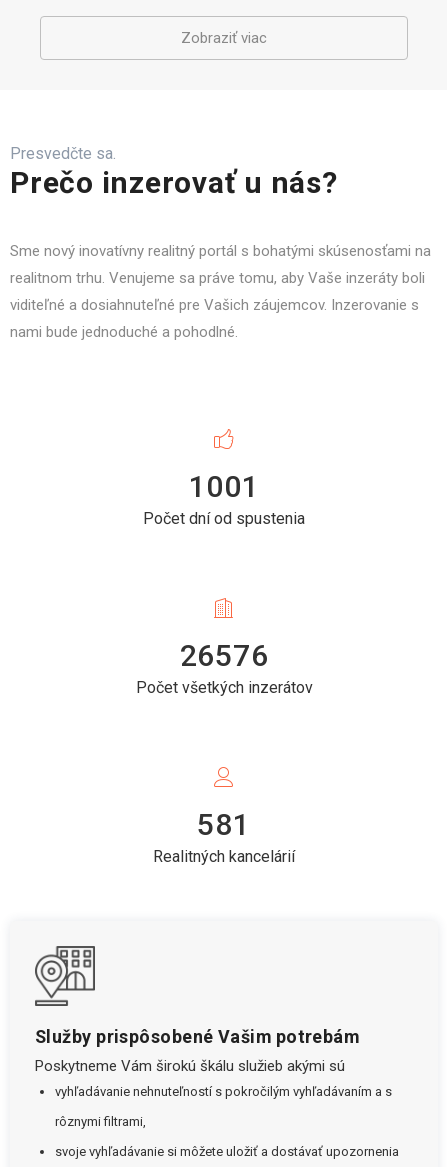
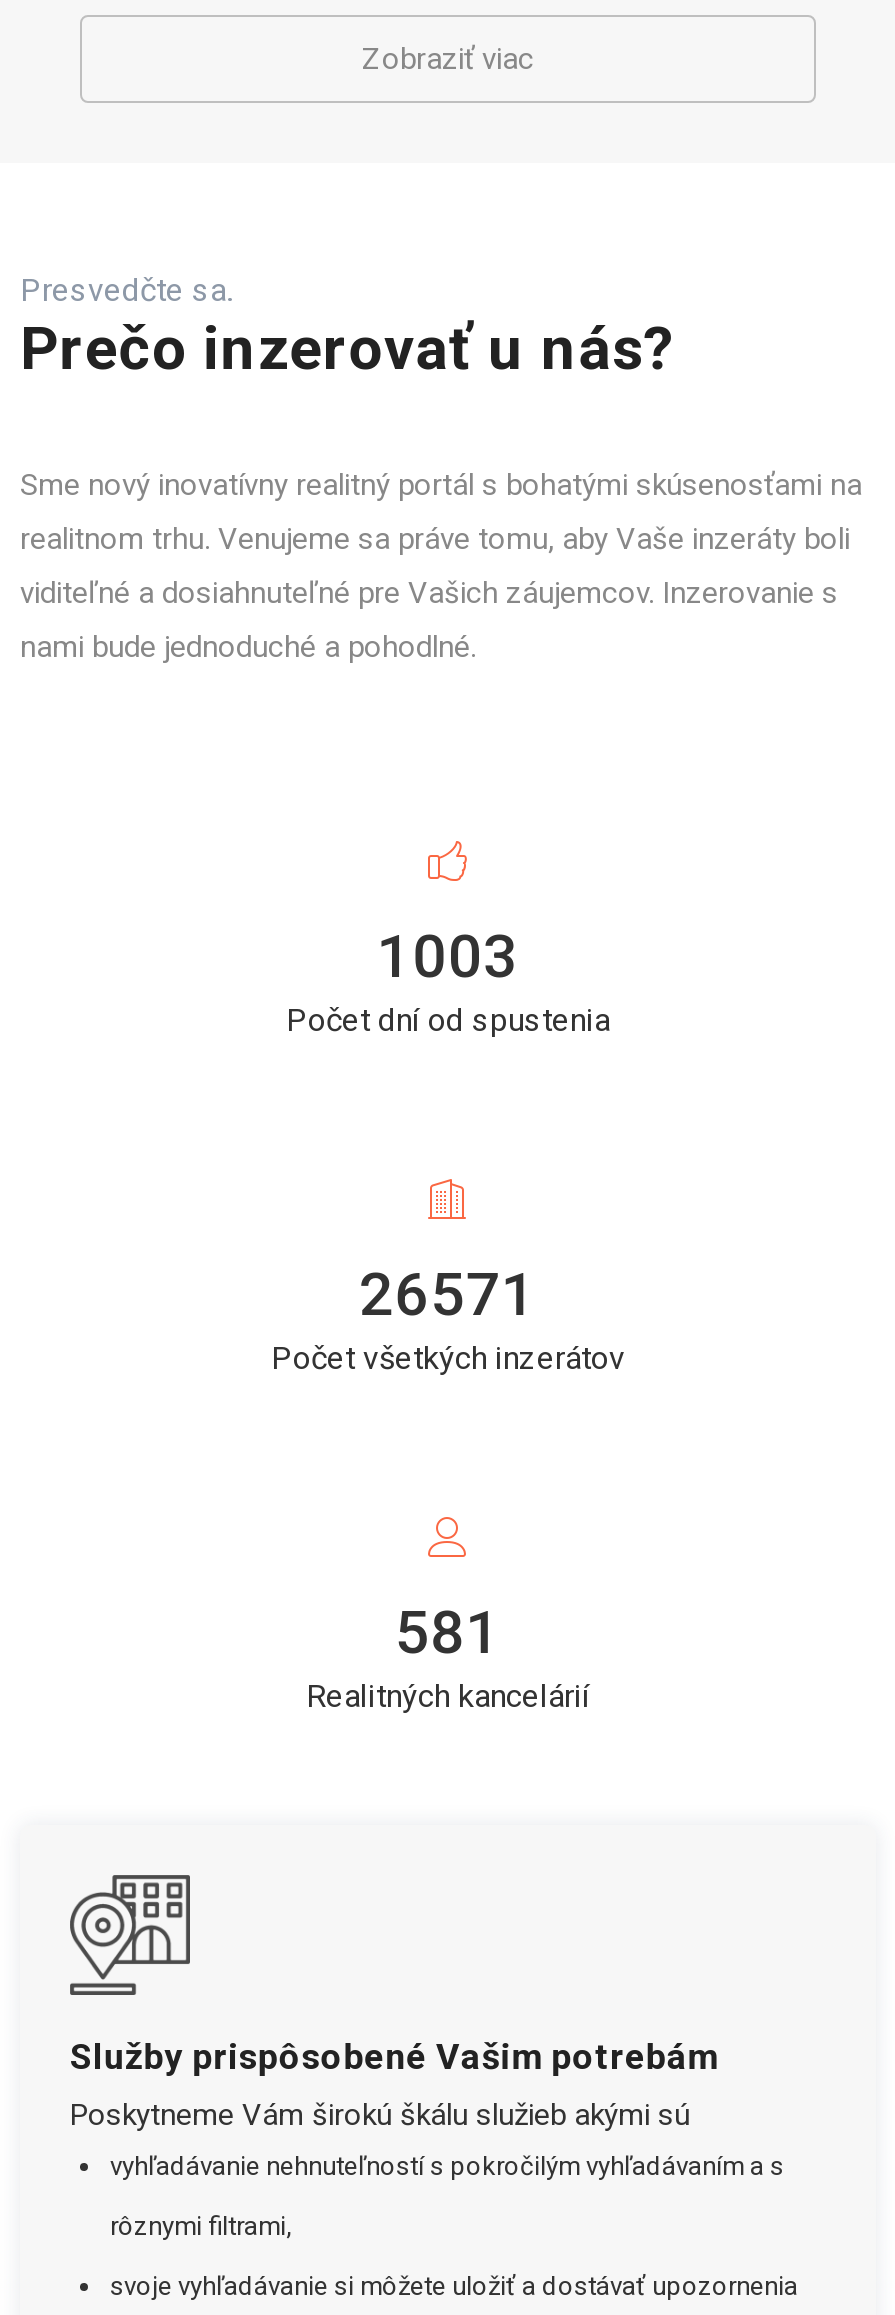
[188,469,259,504] 1001 -> [377,921,519,991] 1003
[180,638,268,673] 26576 -> [359,1259,537,1329] 26571

